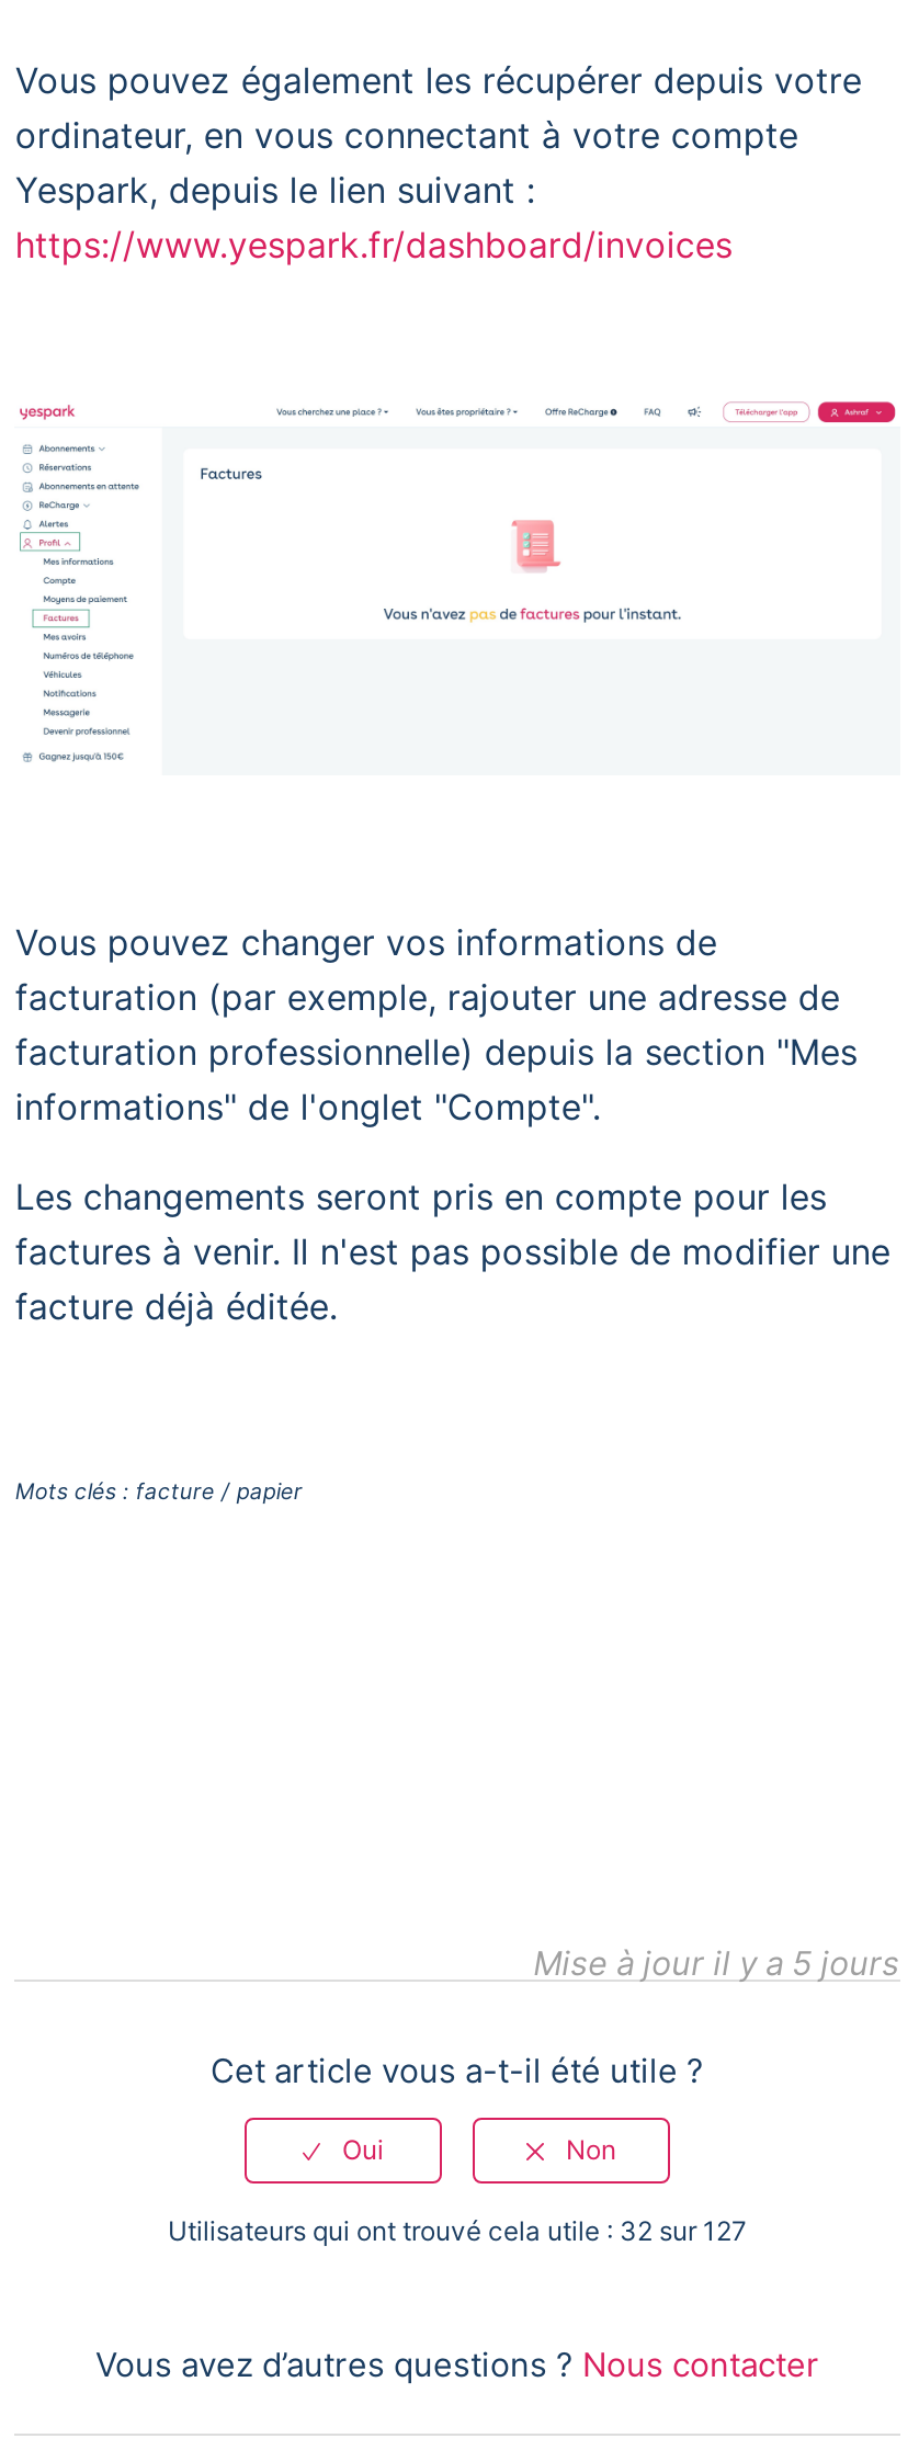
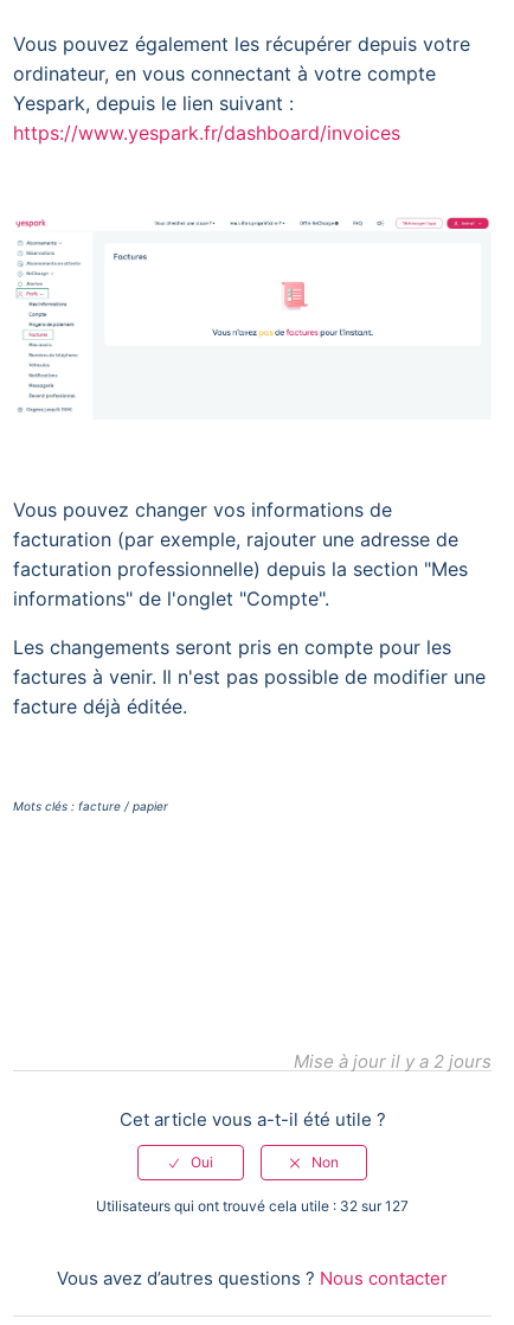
[533,1943,899,1985] Mise à jour il y a 5 jours -> [293,1051,491,1073] Mise à jour il y a 2 jours

